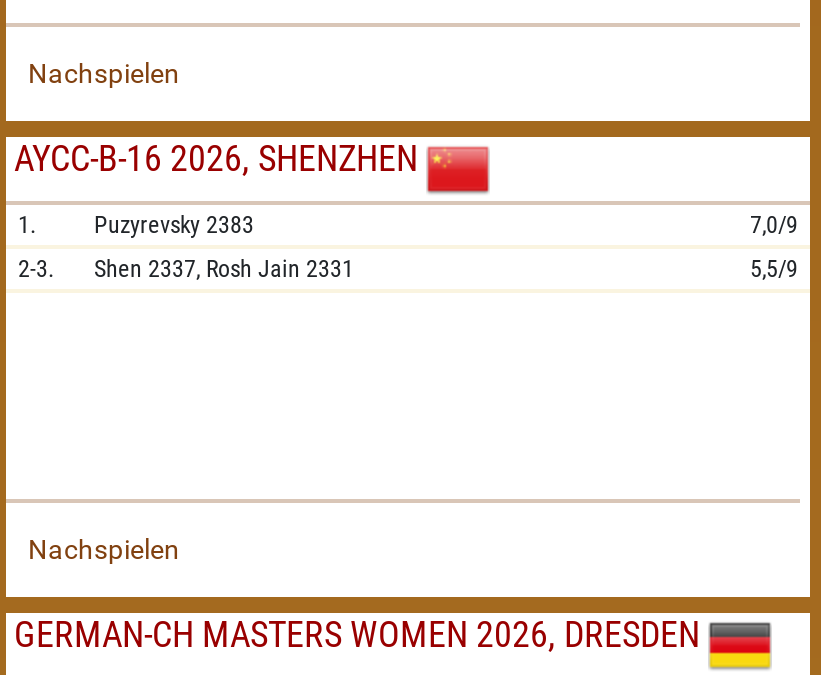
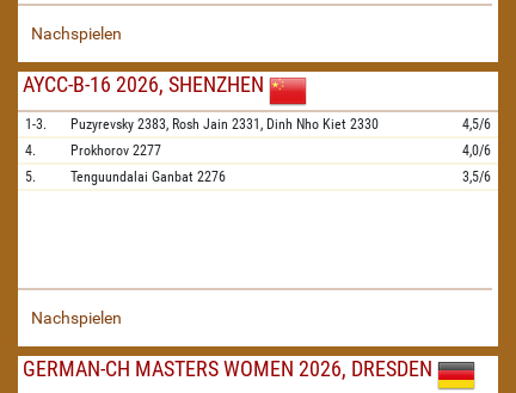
[18,211,798,283] 1. | Puzyrevsky 2383 | 7,0/9 | 2-3. | Shen 2337, Rosh Jain 2331 | 5,5/9 -> [25,116,491,185] 1-3. | Puzyrevsky 2383, Rosh Jain 2331, Dinh Nho Kiet 2330 | 4,5/6 | 4. | Prokhorov 2277 | 4,0/6 | 5. | Tenguundalai Ganbat 2276 | 3,5/6

